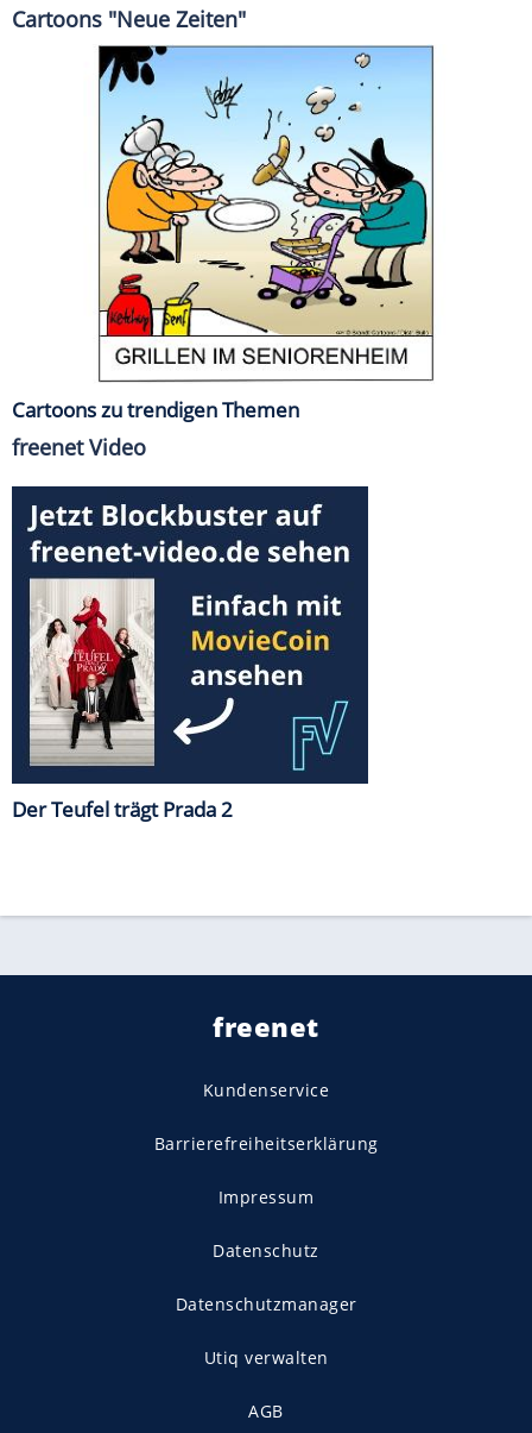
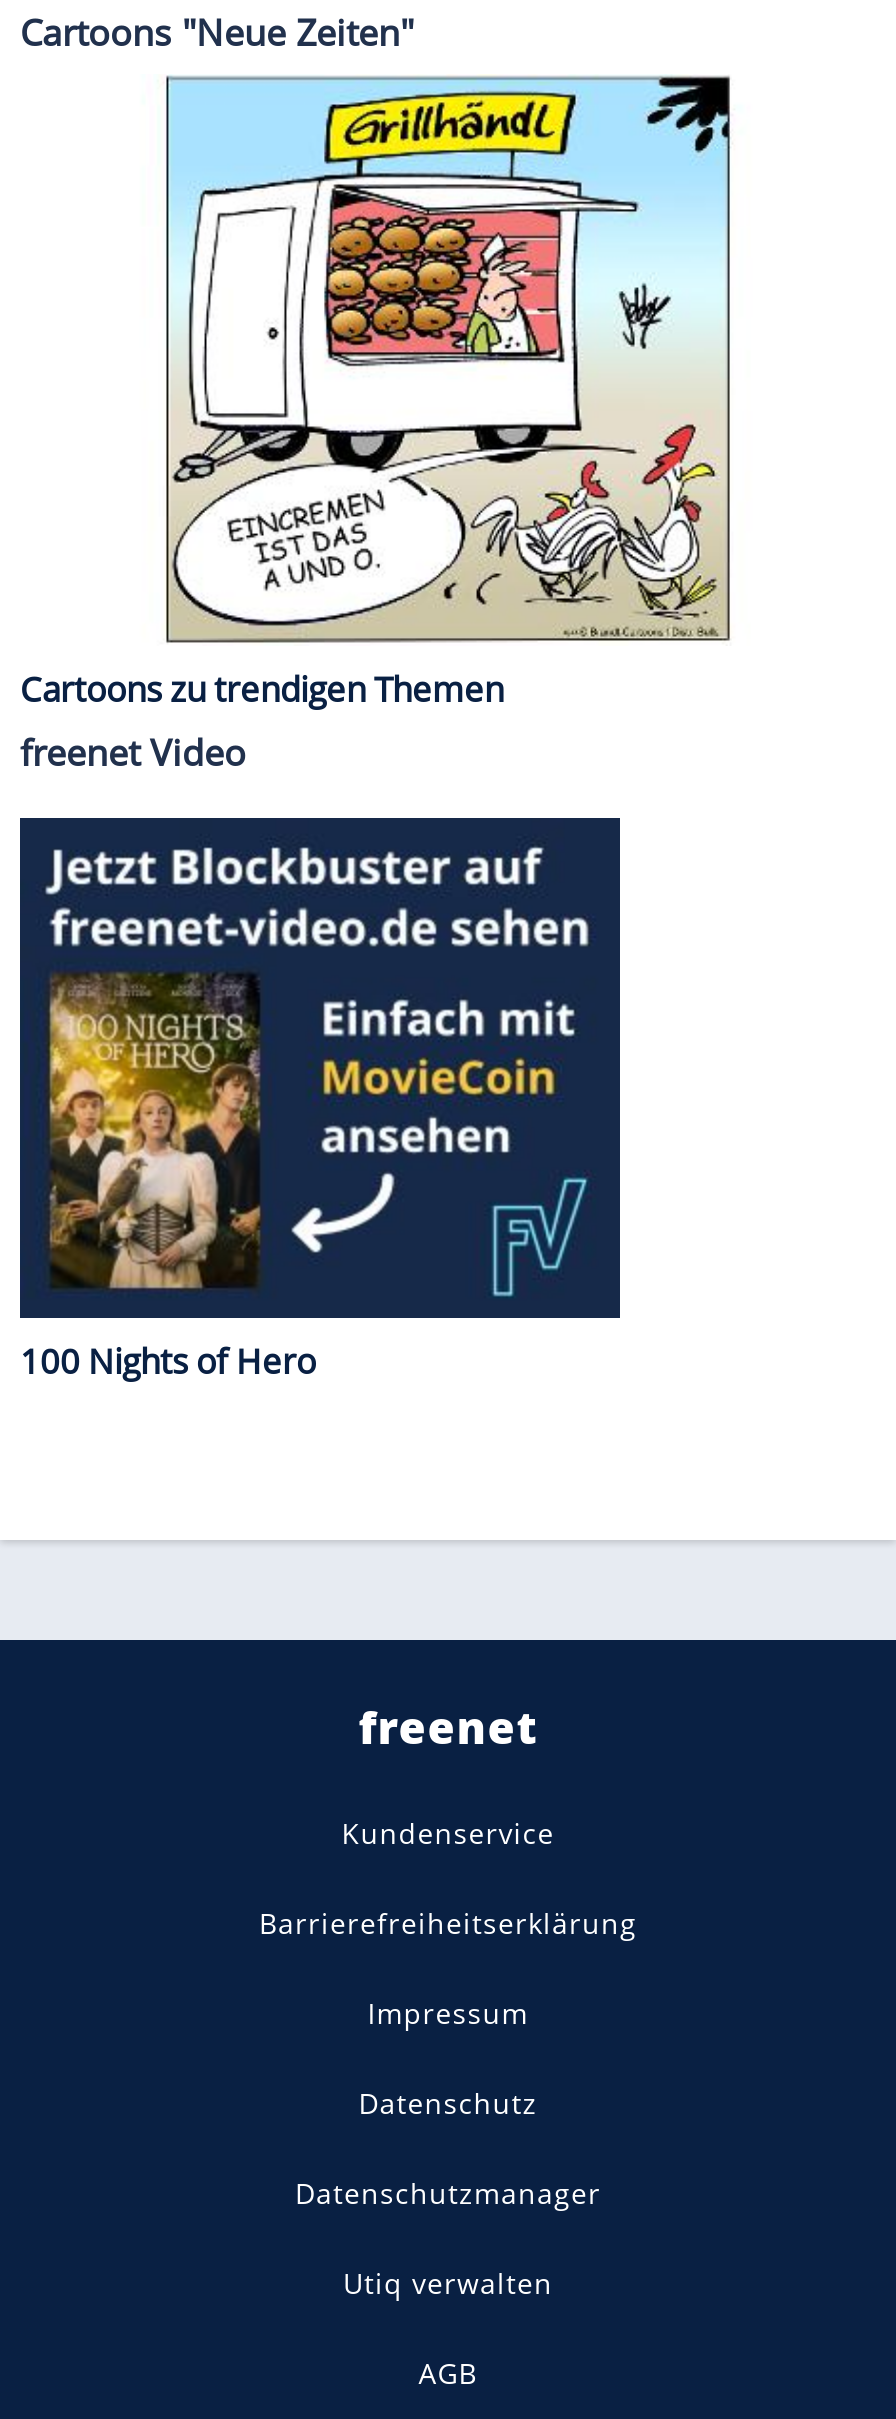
[99,45,433,381] [image] -> [166,76,730,640] [image]
[12,577,233,822] [image] | Der Teufel trägt Prada 2 -> [20,972,316,1383] [image] | 100 Nights of Hero

